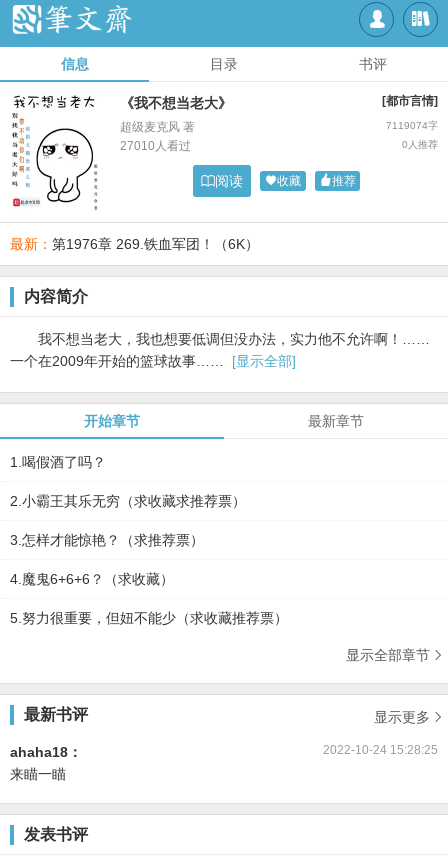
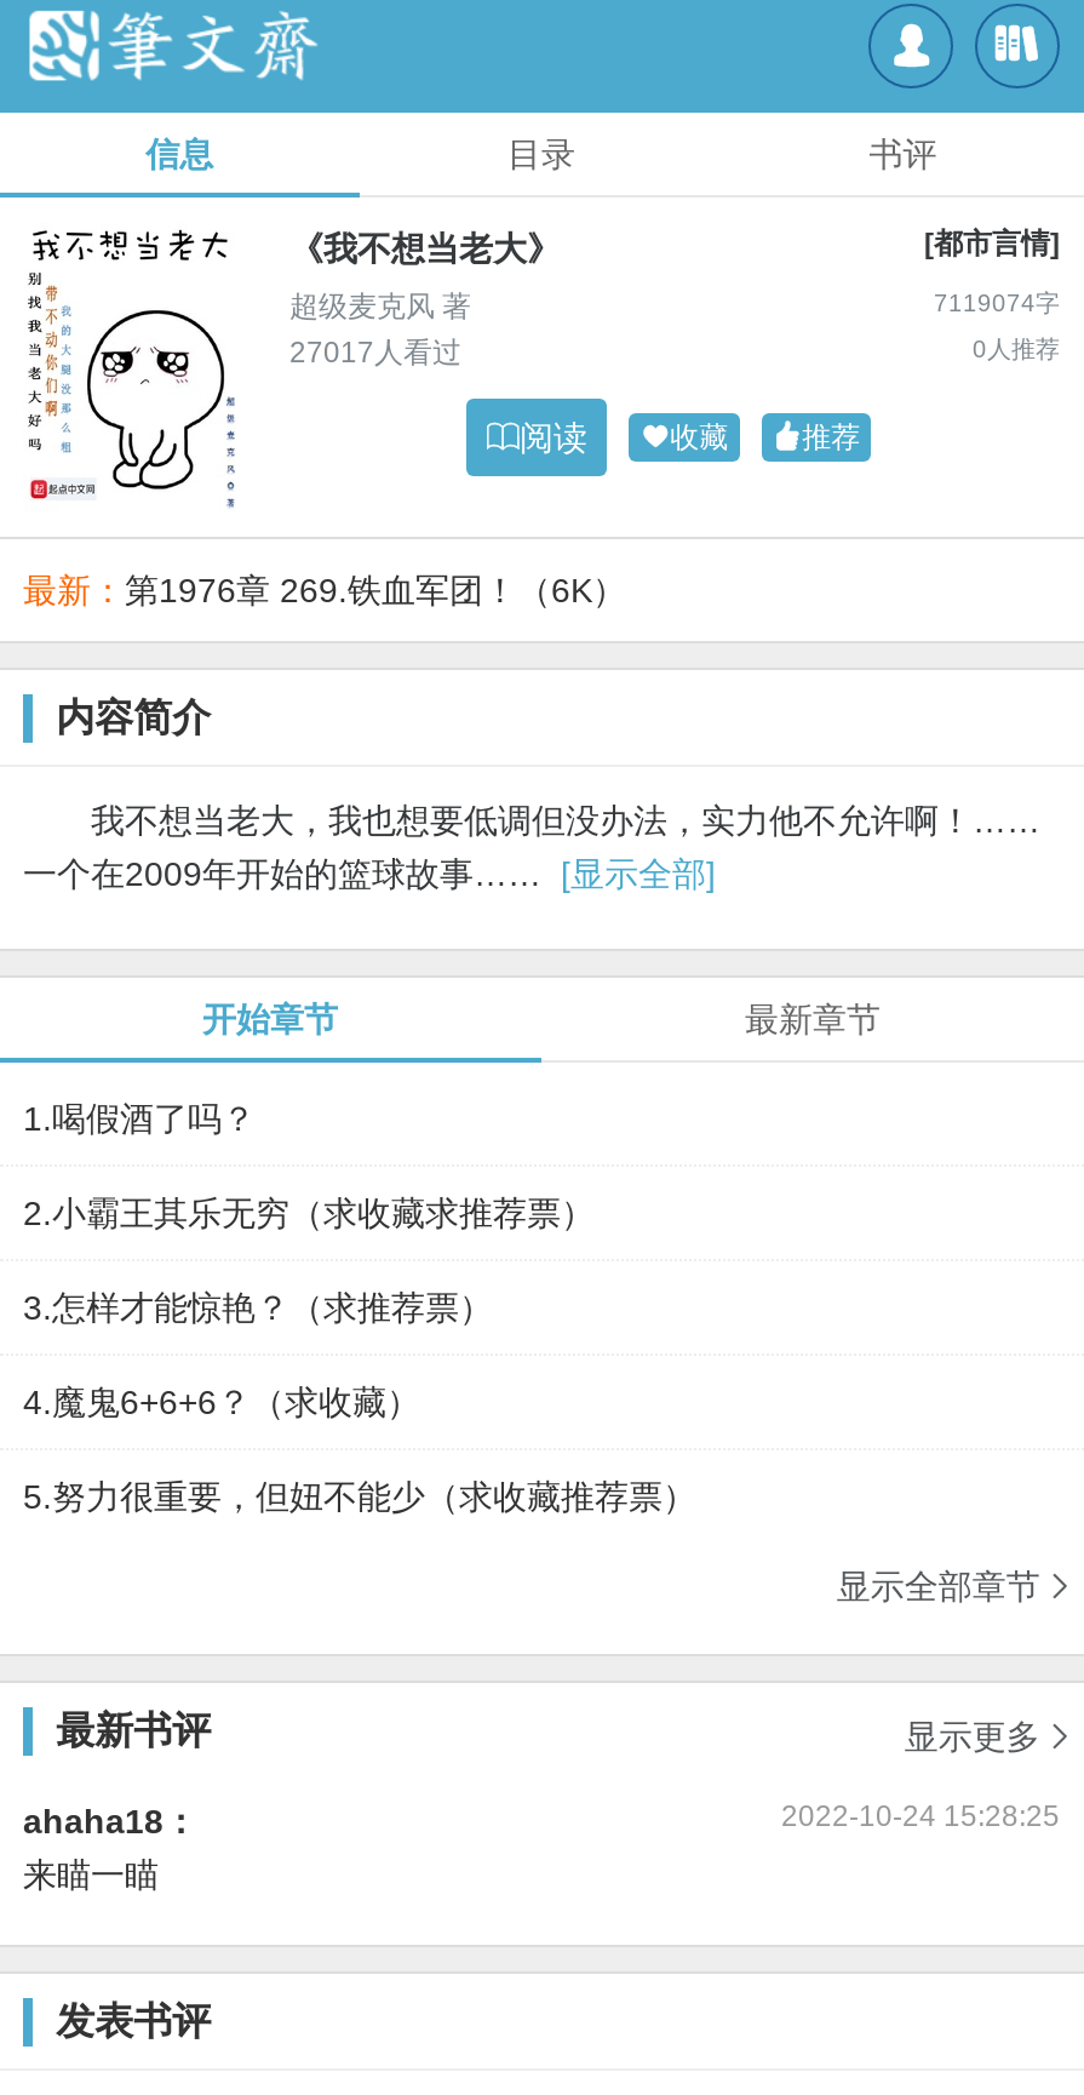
[120,139,191,153] 27010人看过 -> [289,336,461,370] 27017人看过

